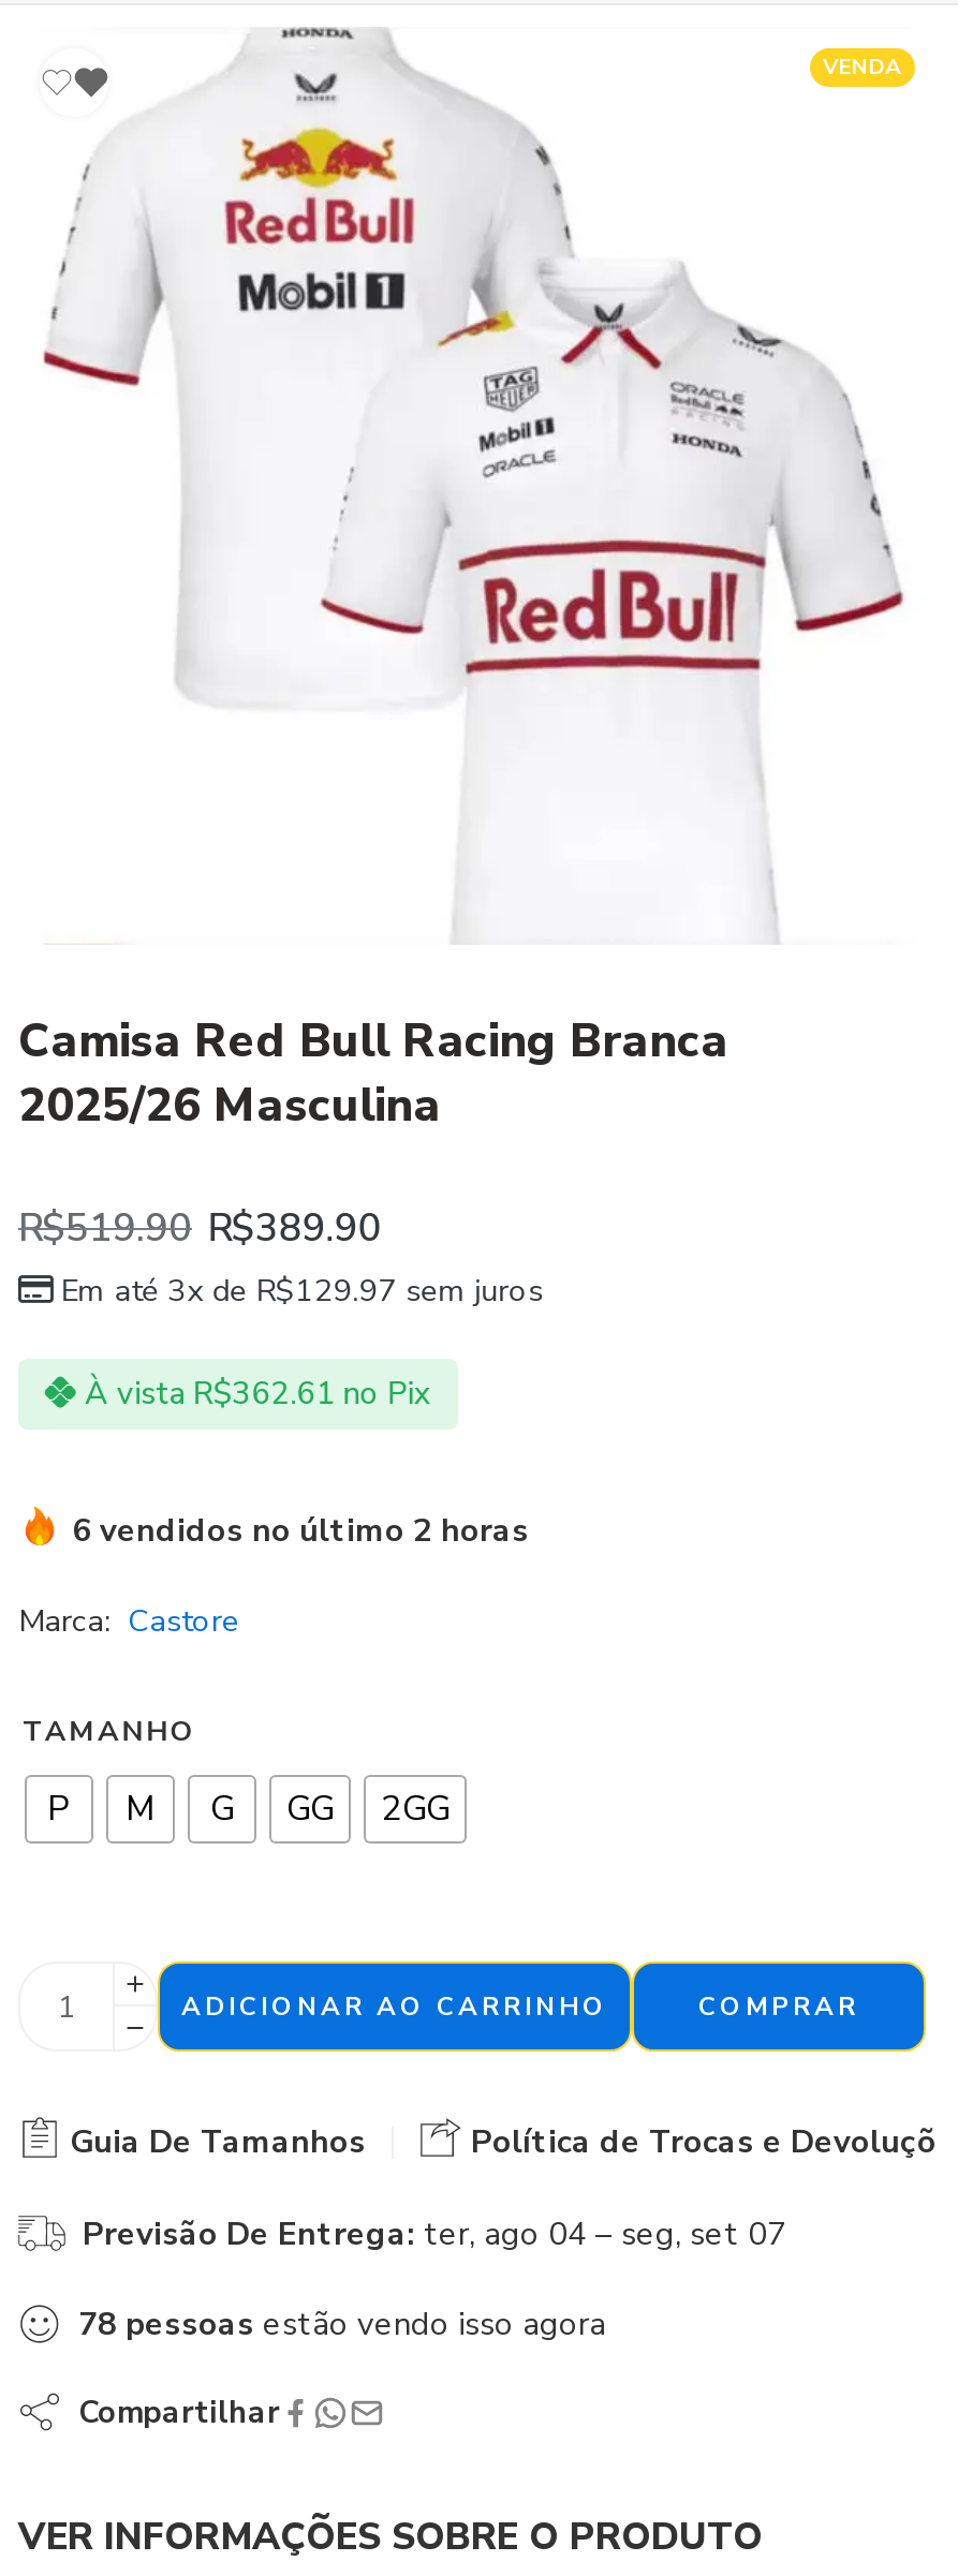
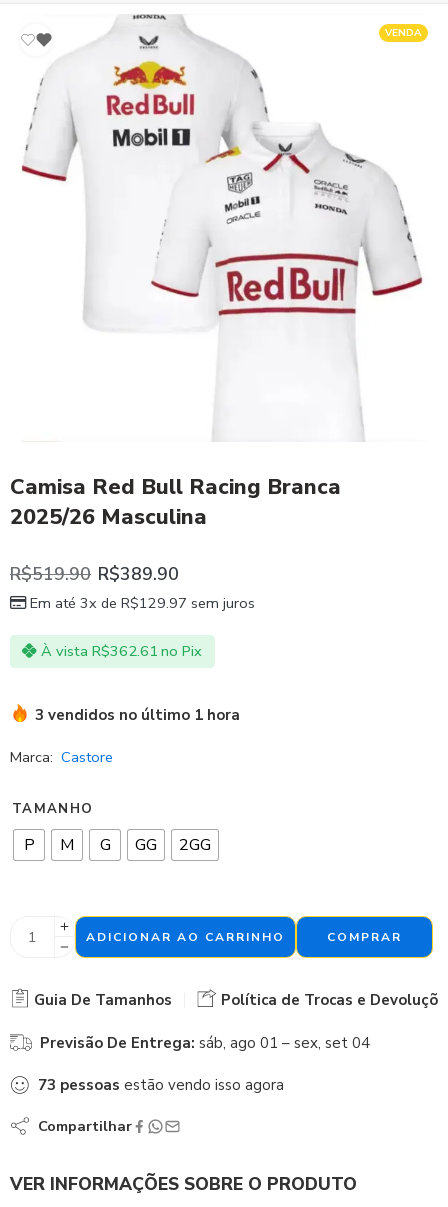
[72,1510,529,1552] 6 vendidos no último 2 horas -> [35,705,240,725] 3 vendidos no último 1 hora
[83,2213,786,2256] Previsão De Entrega: ter, ago 04 – seg, set 07 -> [40,1033,370,1053] Previsão De Entrega: sáb, ago 01 – sex, set 04
[78,2303,606,2346] 78 pessoas estão vendo isso agora -> [38,1075,284,1095] 73 pessoas estão vendo isso agora

